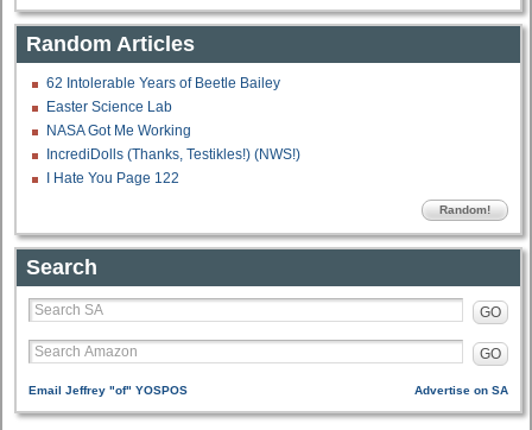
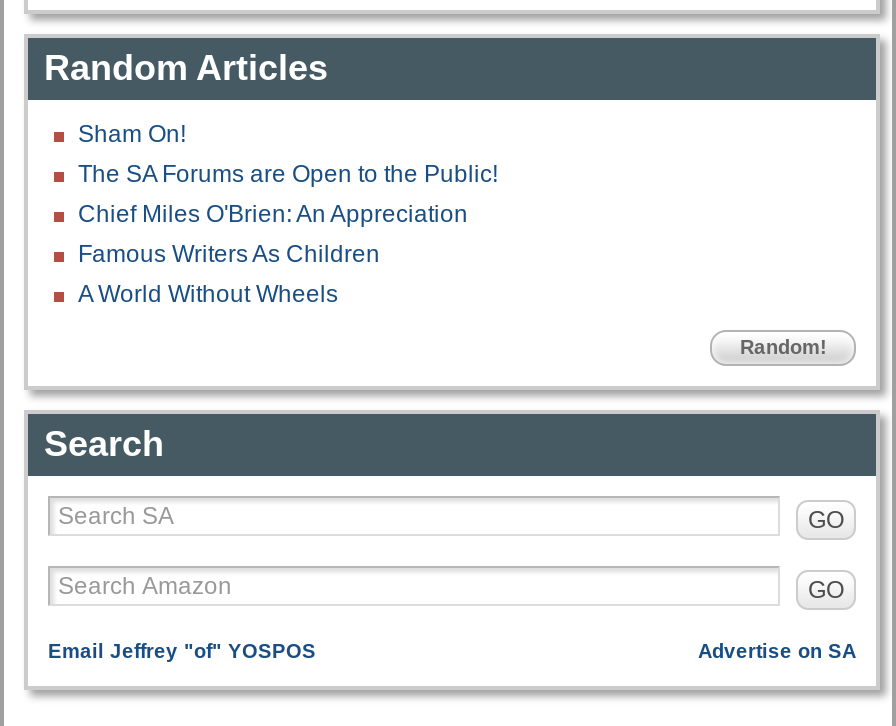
[46,75,300,187] 62 Intolerable Years of Beetle Bailey | Easter Science Lab | NASA Got Me Working | IncrediDolls (Thanks, Testikles!) (NWS!) | I Hate You Page 122 -> [78,121,498,309] Sham On! | The SA Forums are Open to the Public! | Chief Miles O'Brien: An Appreciation | Famous Writers As Children | A World Without Wheels

